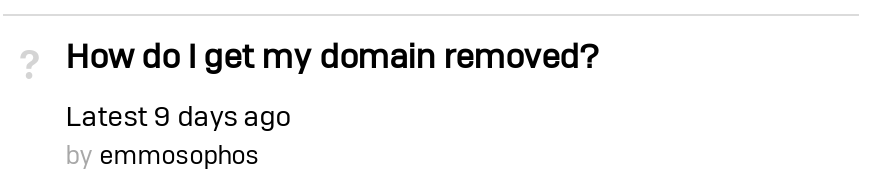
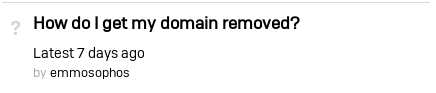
[65,99,291,135] Latest 9 days ago -> [33,44,145,62] Latest 7 days ago

